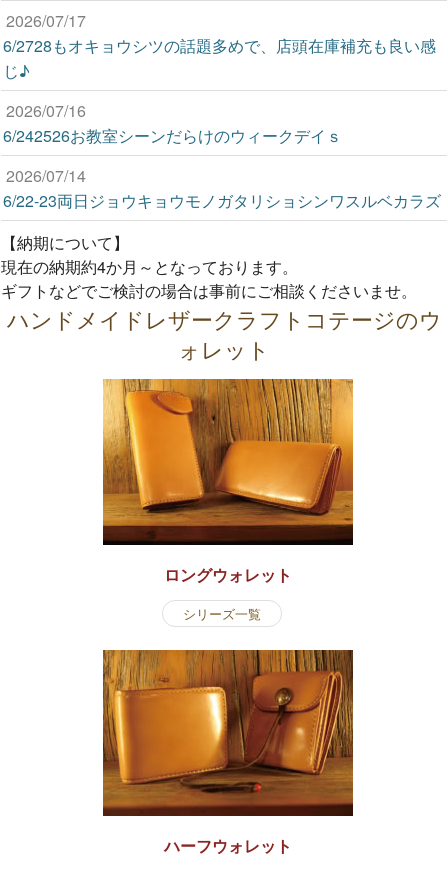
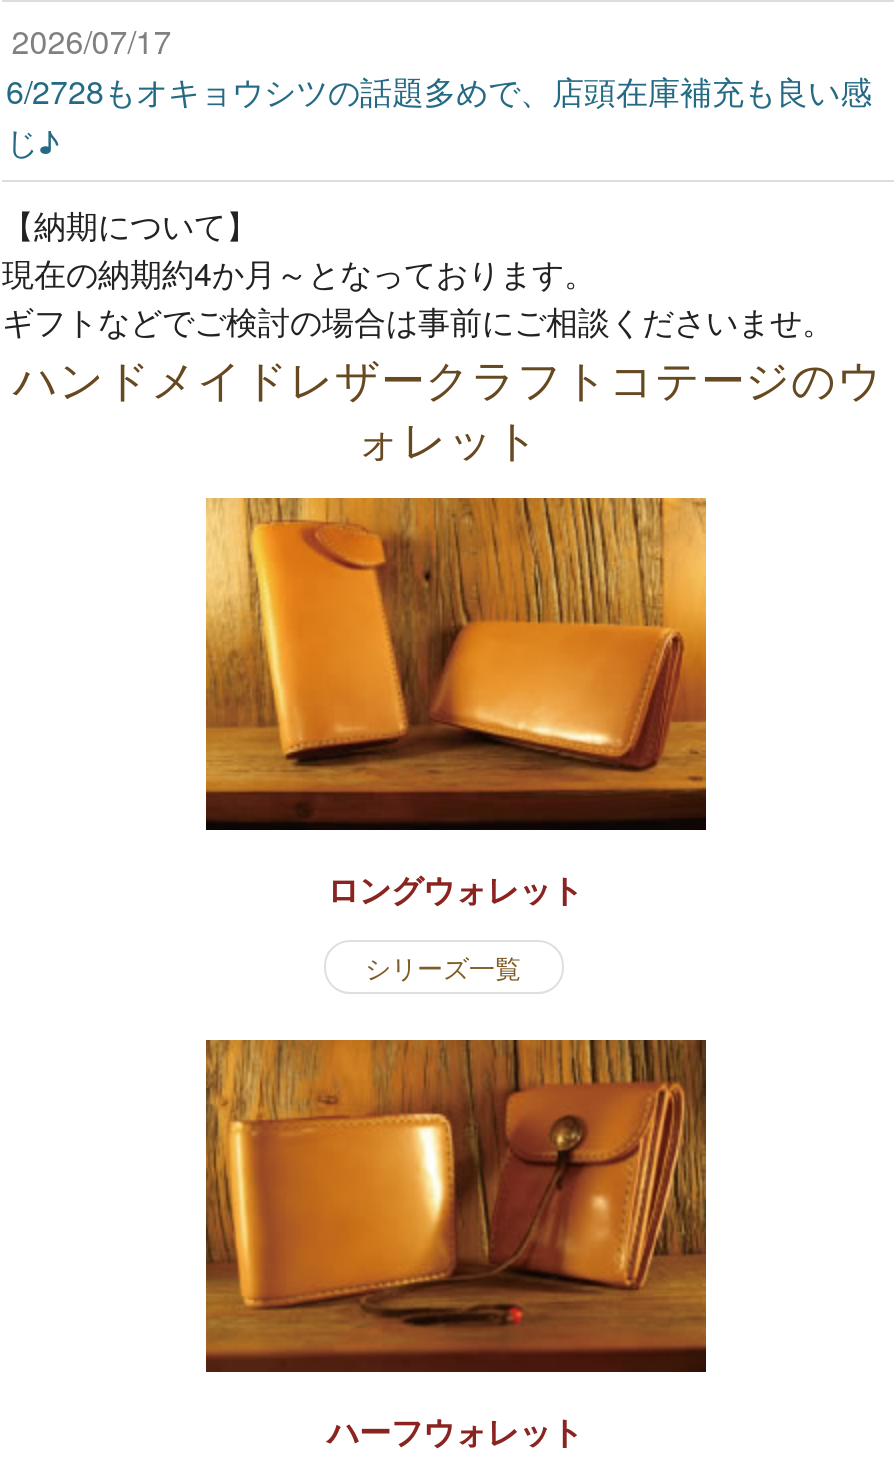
[3,99,441,212] 2026/07/16 | 6/242526お教室シーンだらけのウィークデイｓ | 2026/07/14 | 6/22-23両日ジョウキョウモノガタリショシンワスルベカラズ -> none

